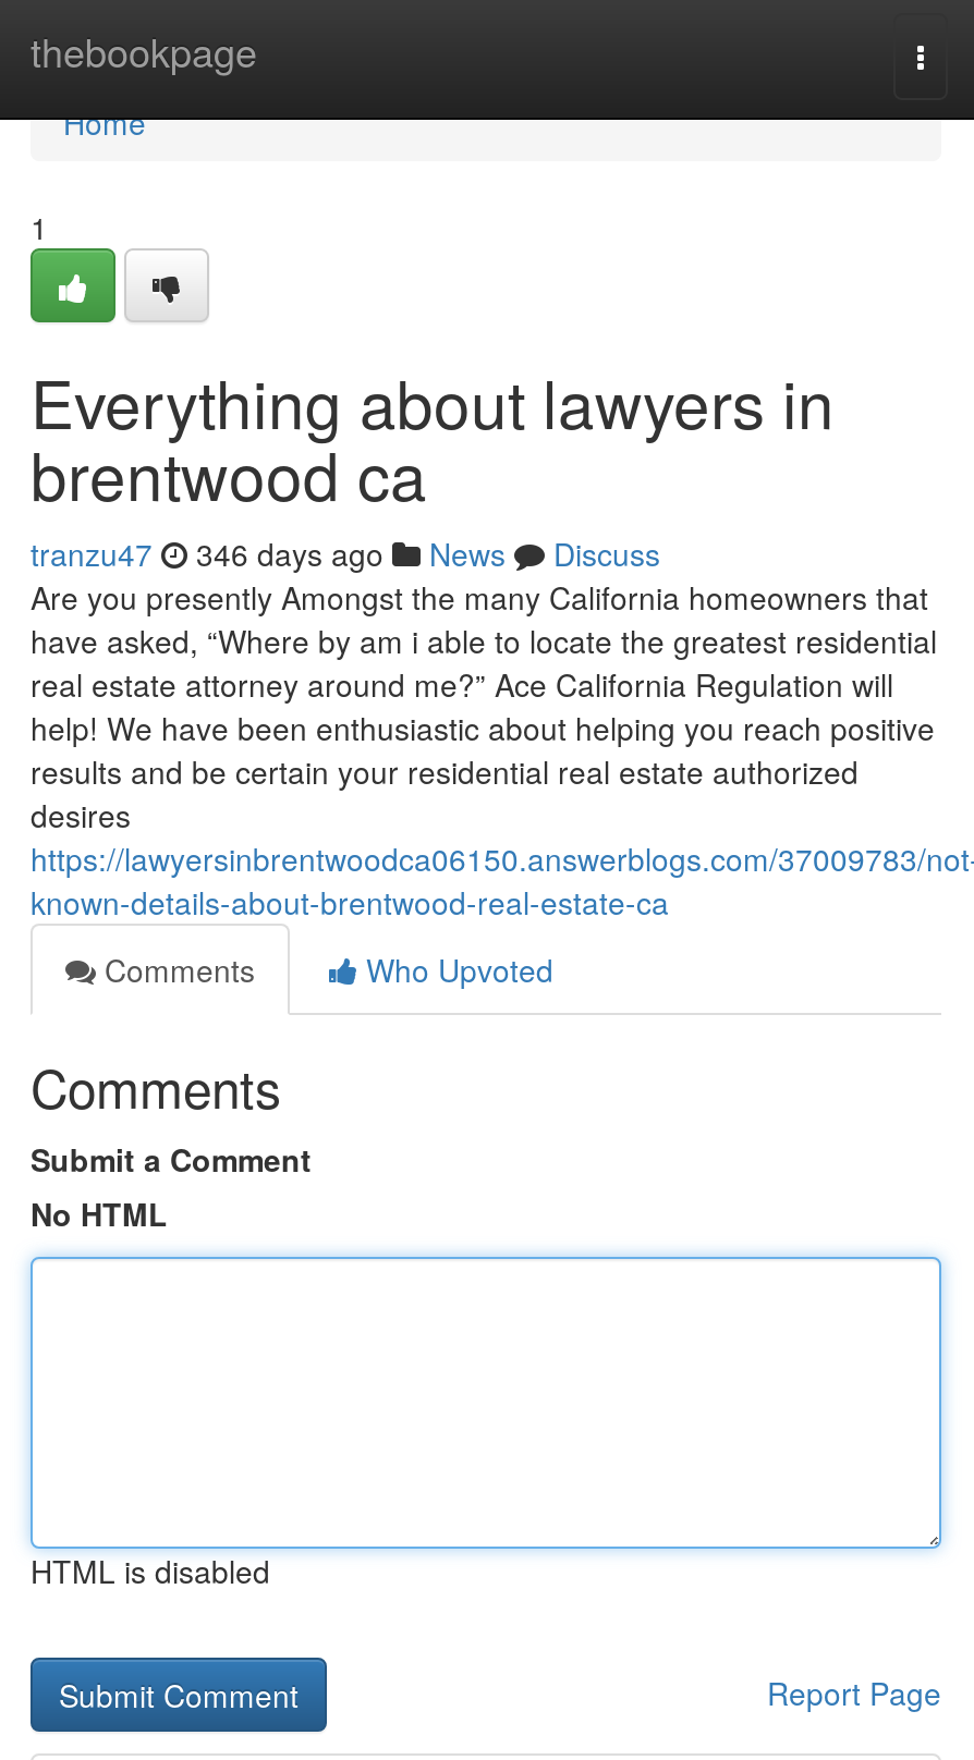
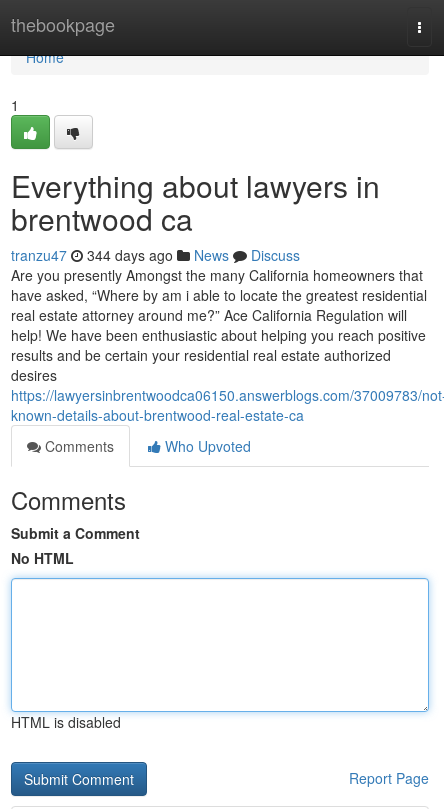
[31,531,660,575] tranzu47 346 days ago News Discuss -> [11,245,300,265] tranzu47 344 days ago News Discuss

